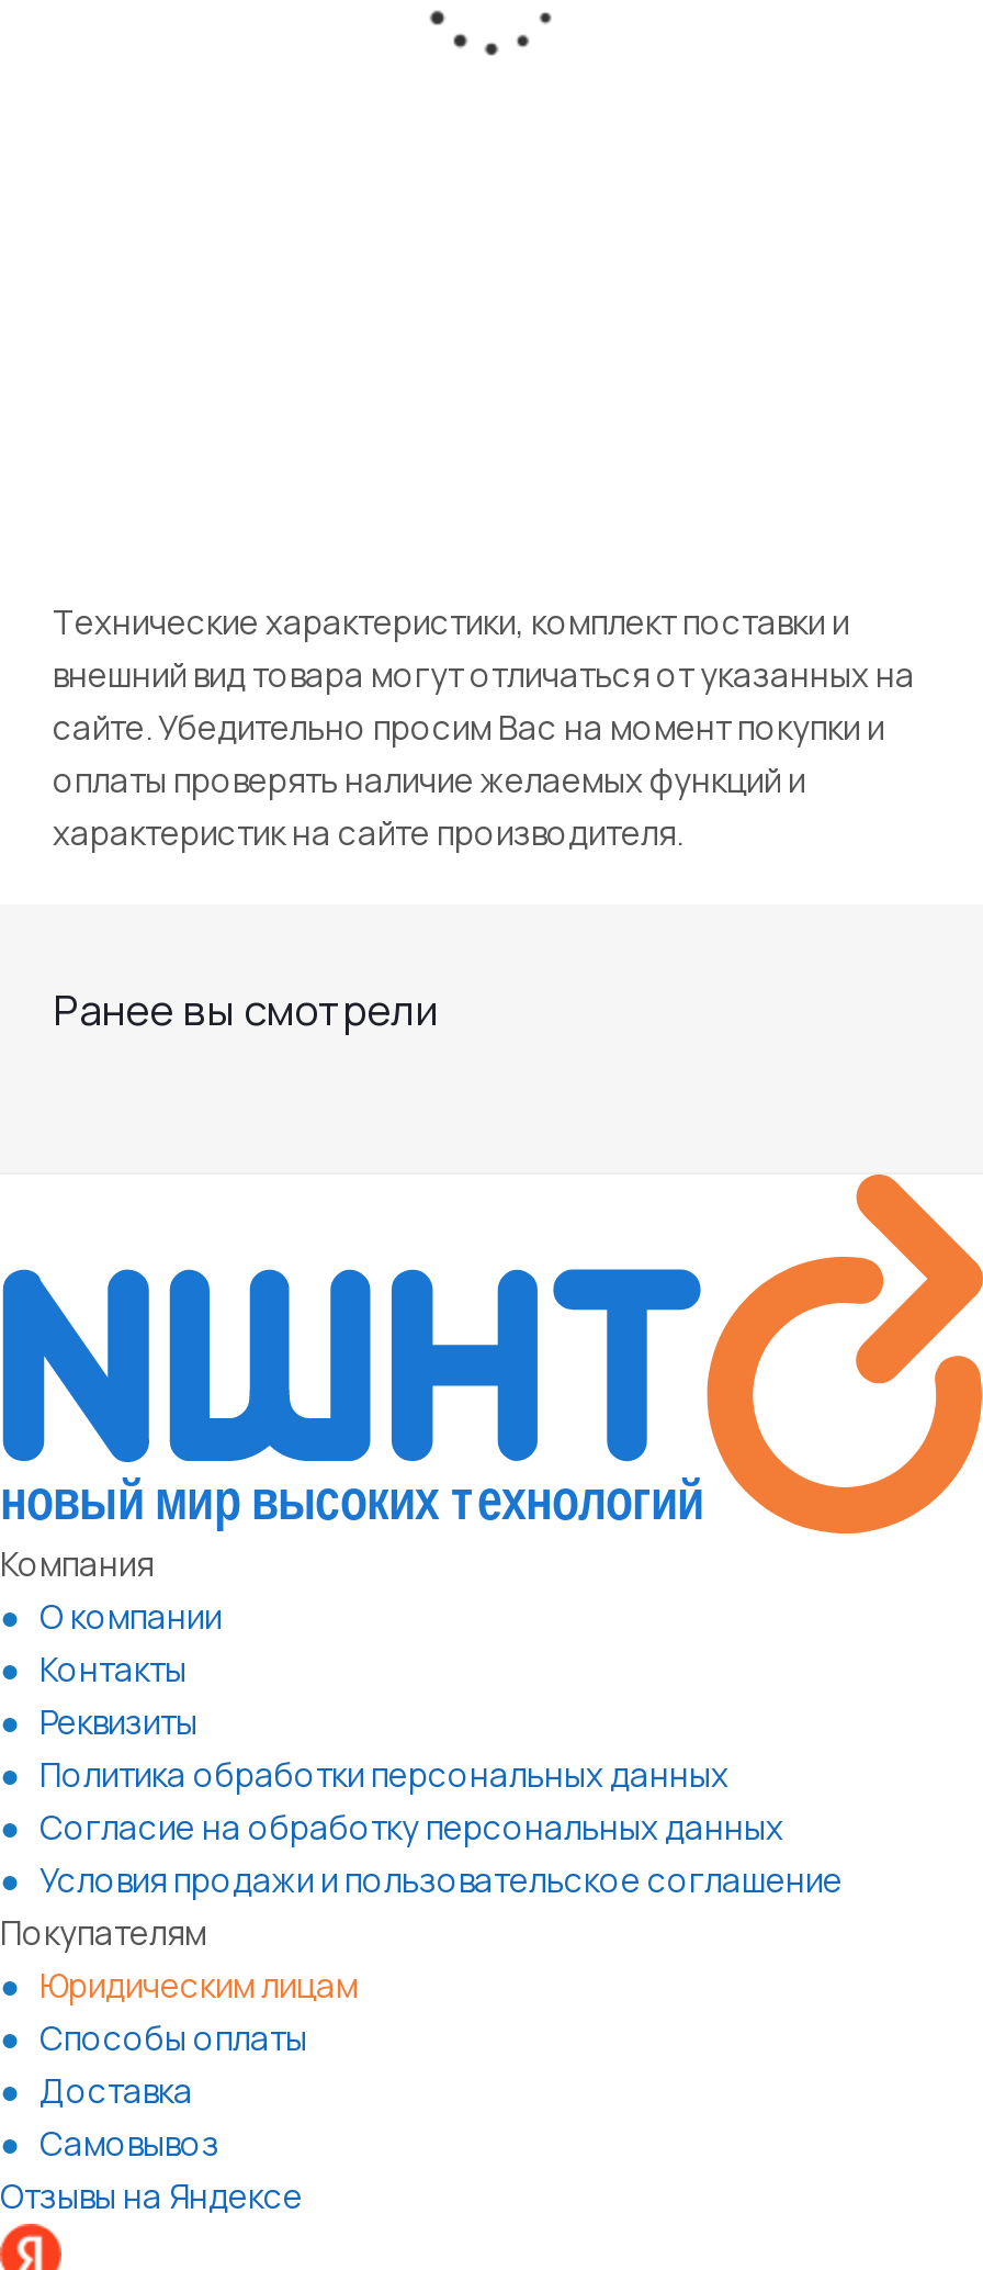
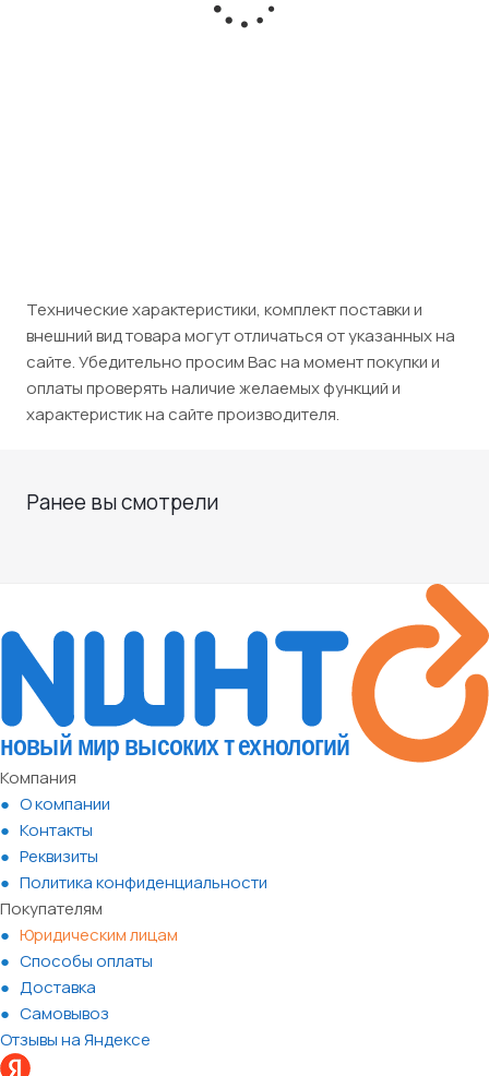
[39,1751,843,1902] Политика обработки персональных данных | Согласие на обработку персональных данных | Условия продажи и пользовательское соглашение -> [20,870,267,893] Политика конфиденциальности

